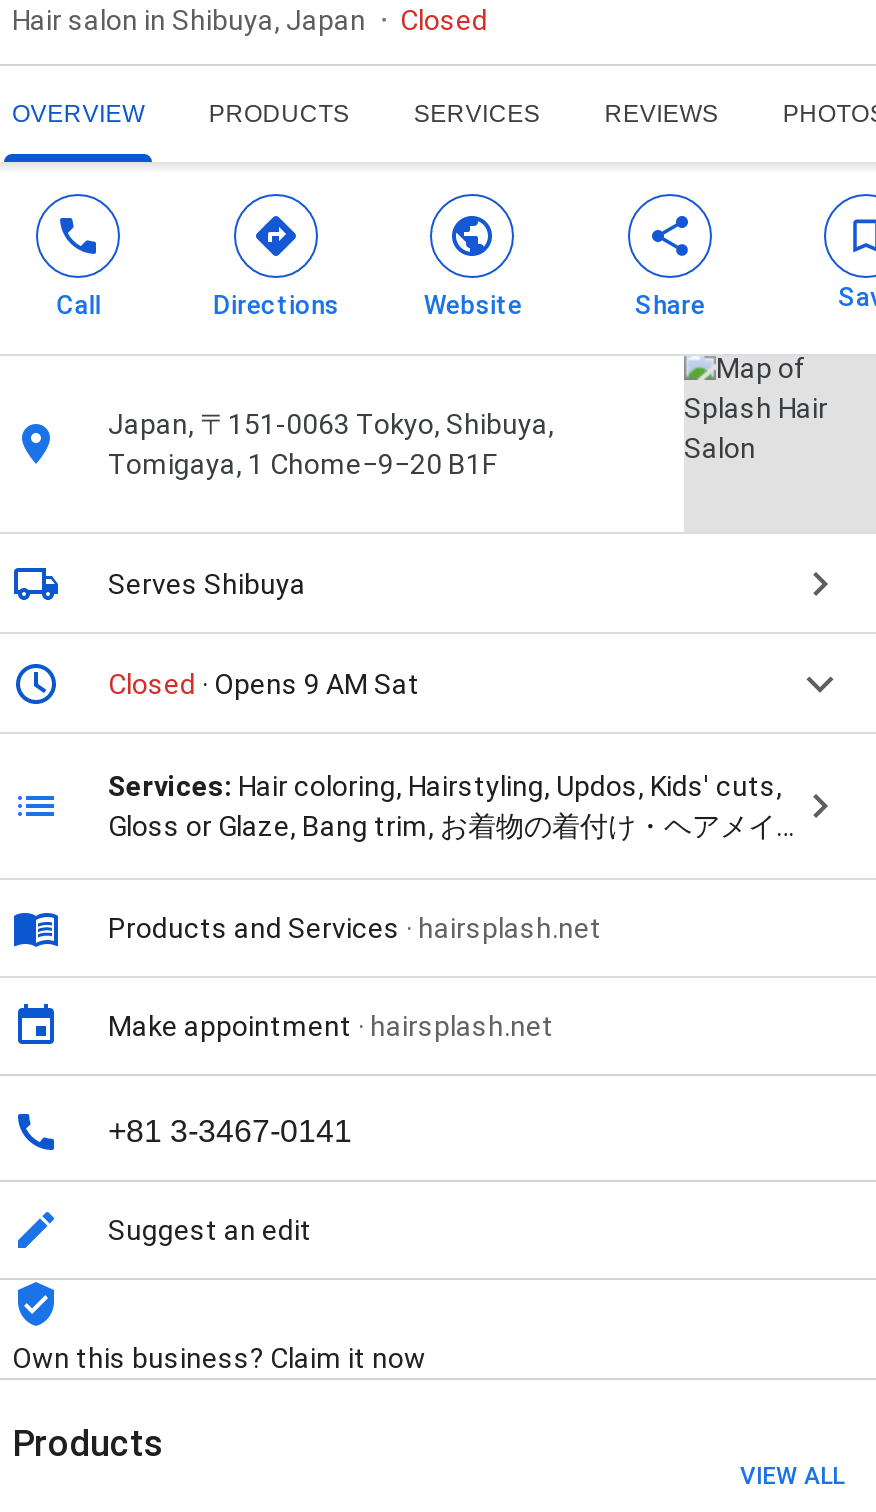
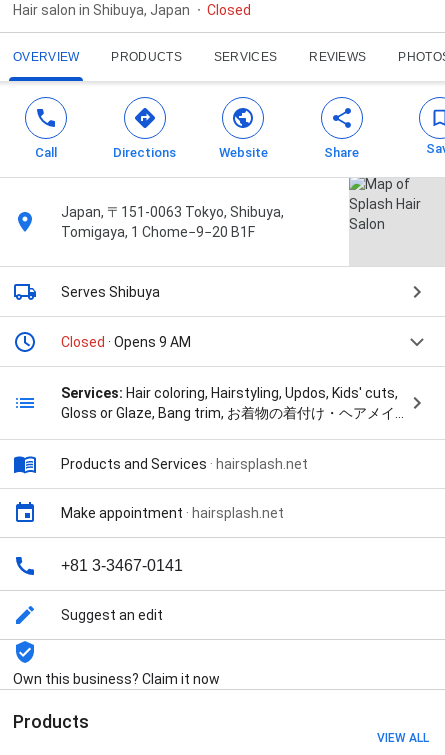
[108,668,420,700] Closed · Opens 9 AM Sat -> [61,334,191,350] Closed · Opens 9 AM

